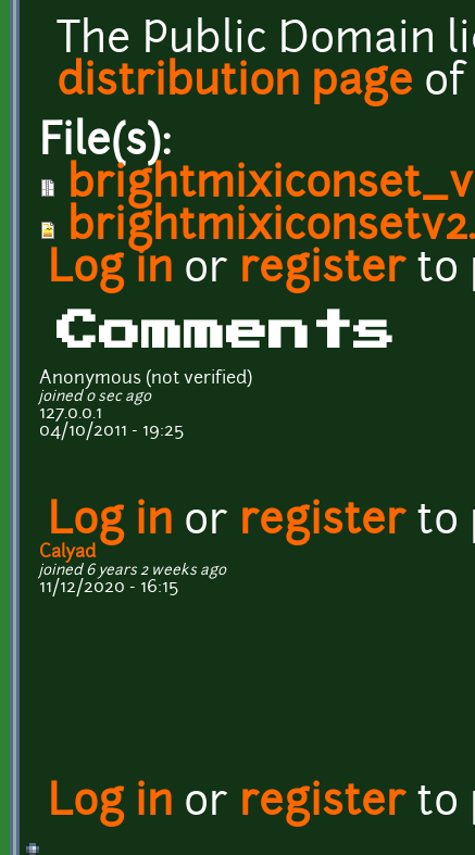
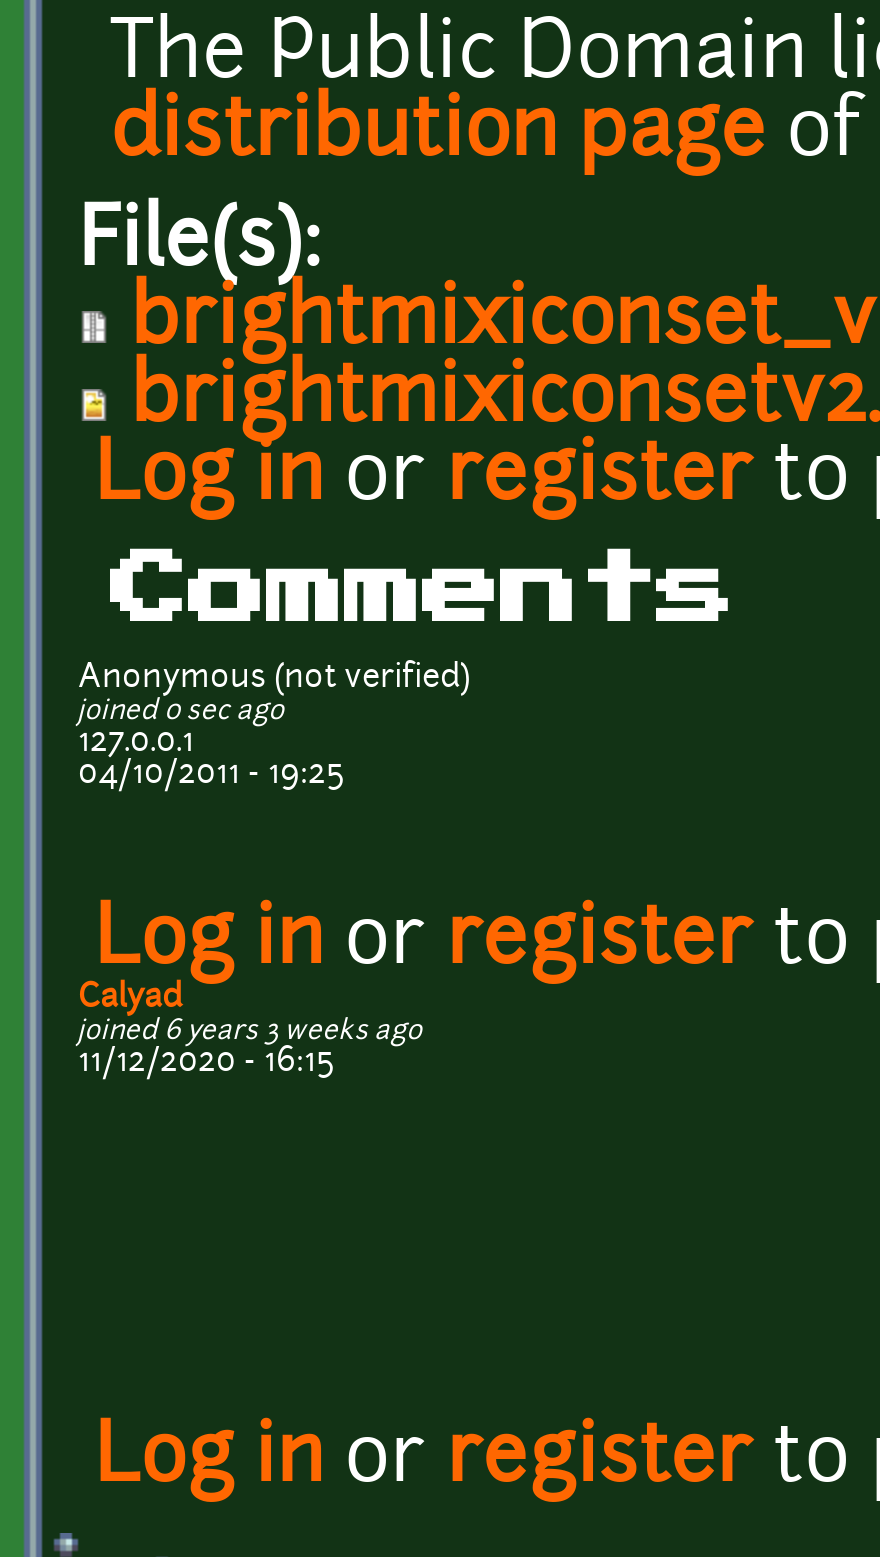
[39,564,226,578] joined 6 years 2 weeks ago -> [78,1019,422,1045] joined 6 years 3 weeks ago

